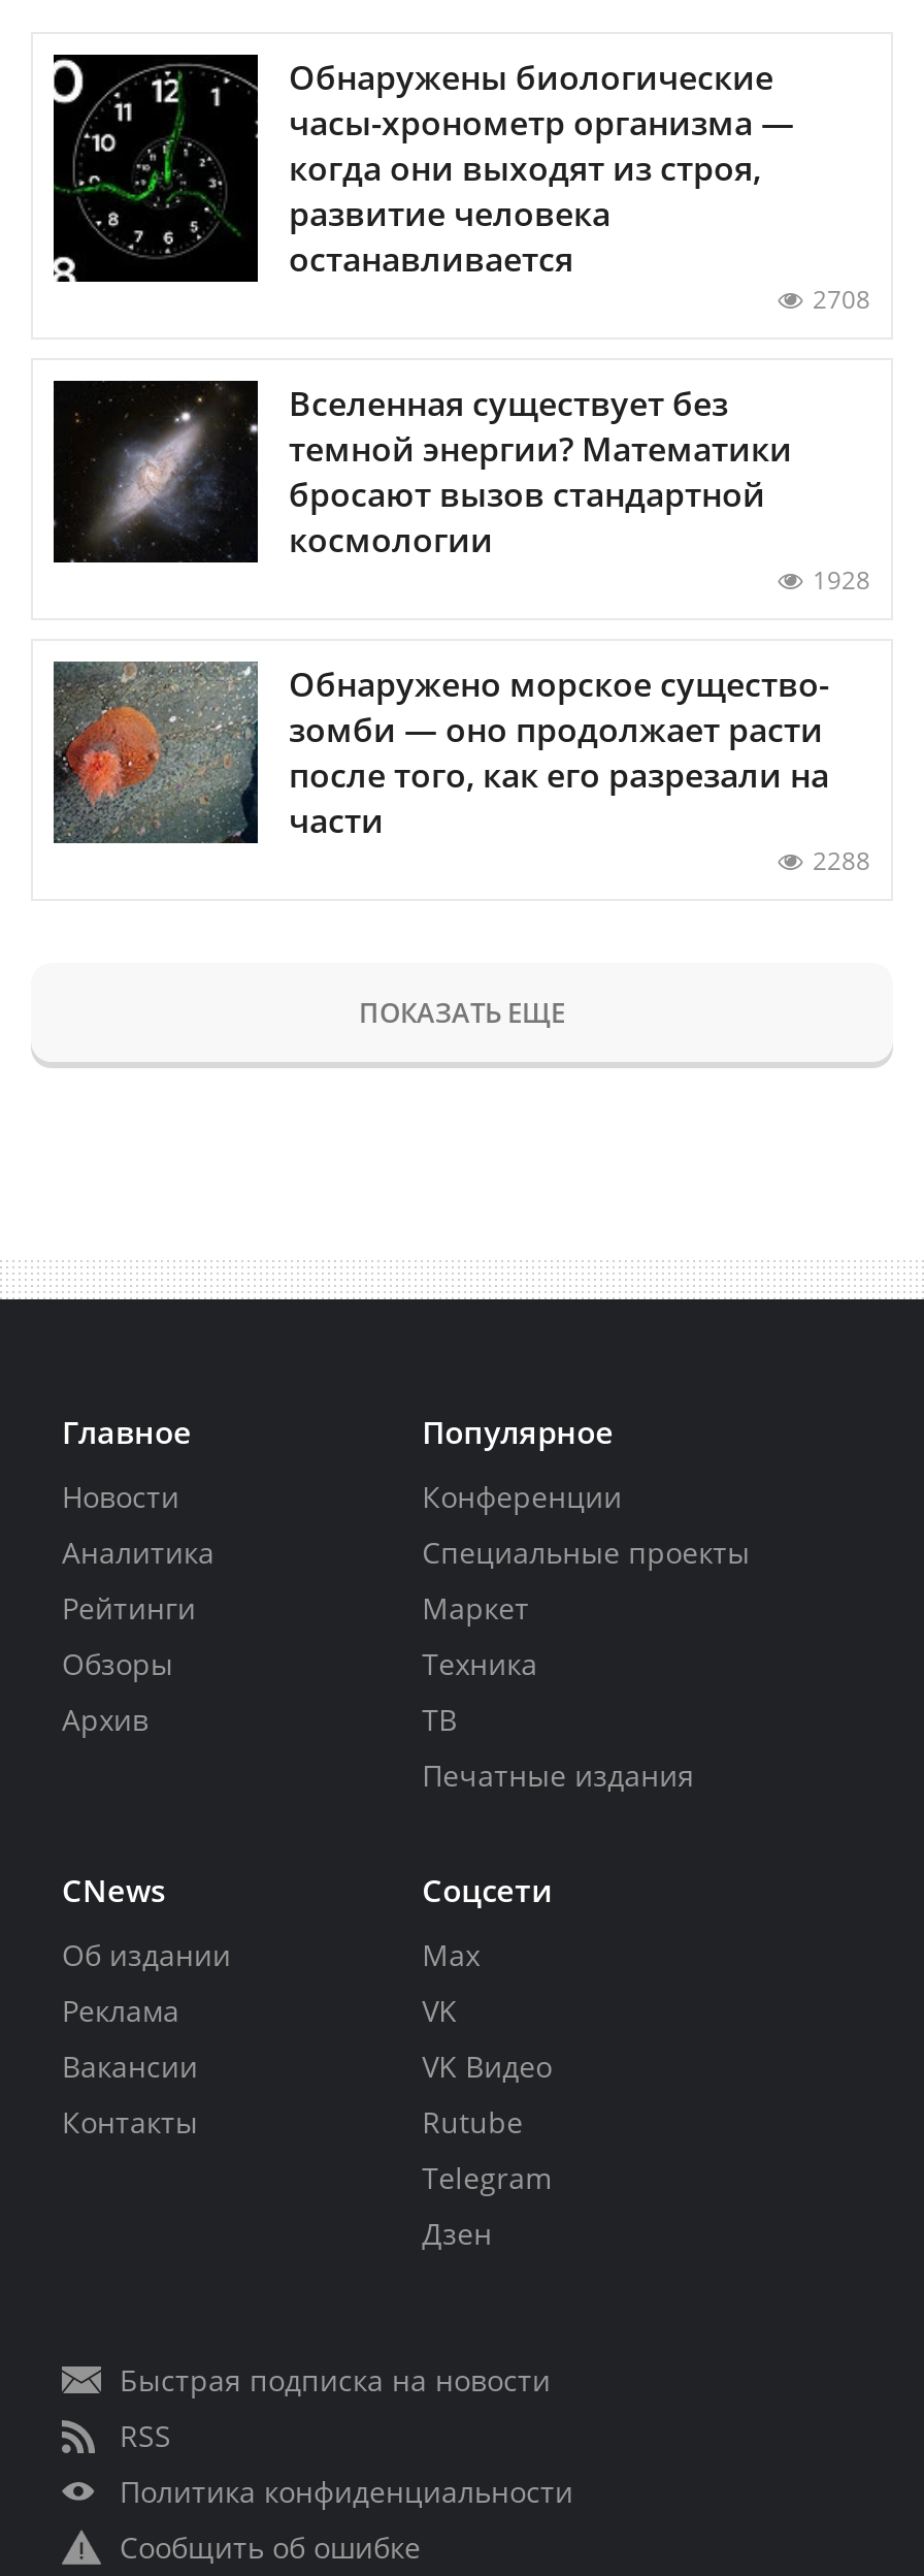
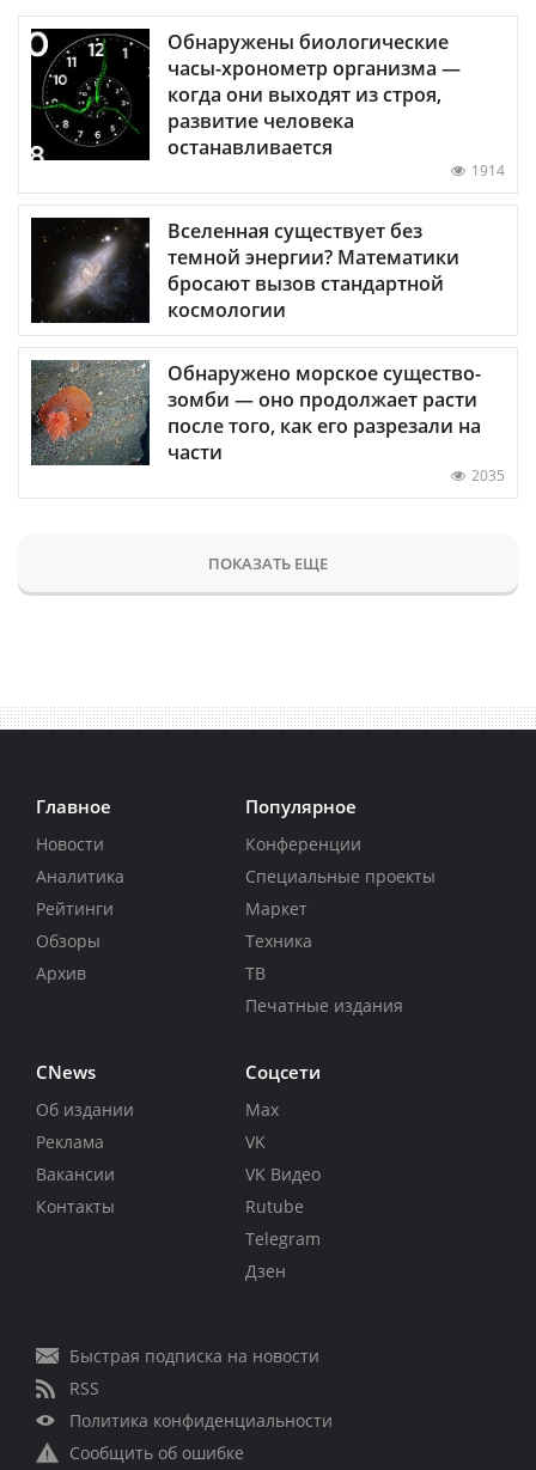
[813,281,870,316] 2708 -> [471,160,505,180] 1914
[813,562,870,597] 1928 -> none
[813,843,870,878] 2288 -> [471,465,505,486] 2035

